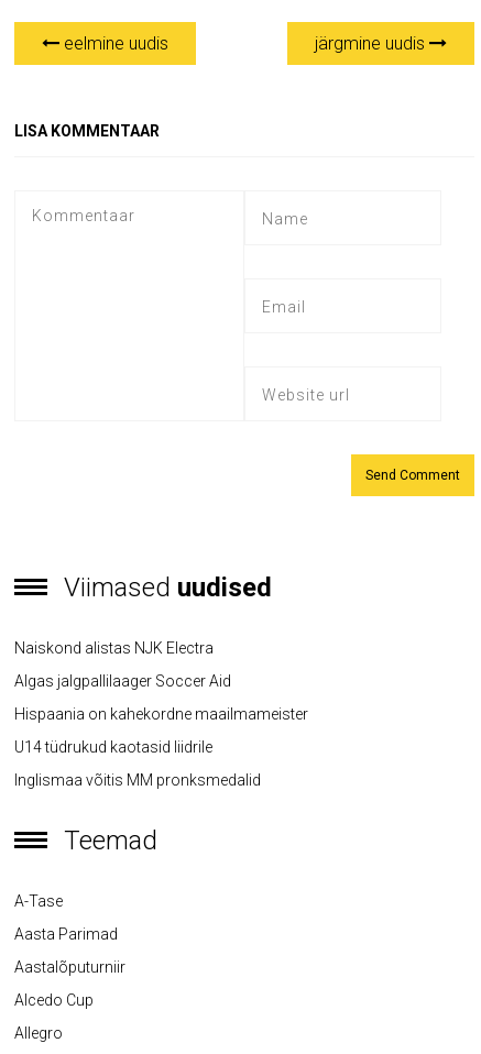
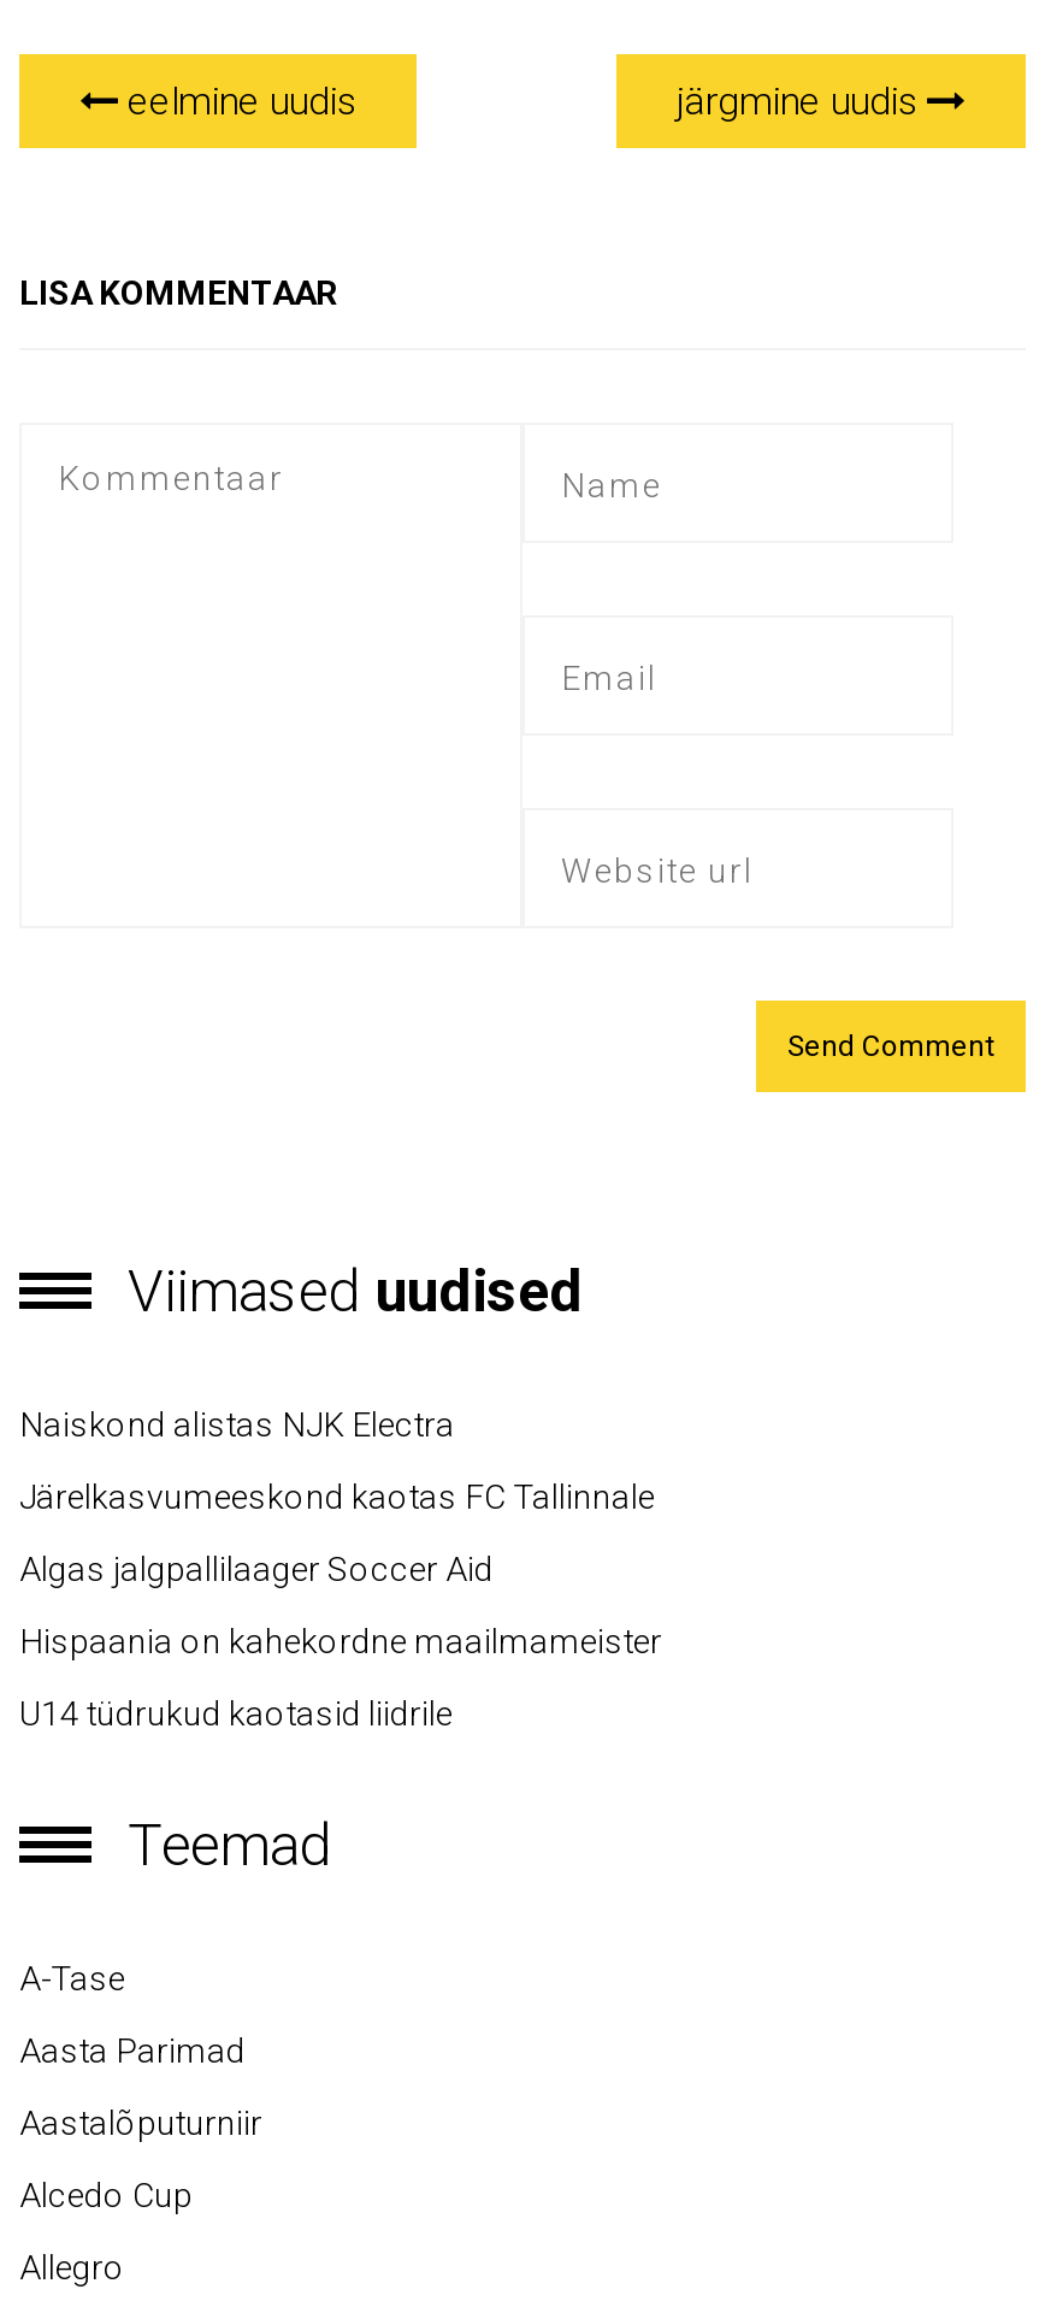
none -> [19,1478,655,1516] Järelkasvumeeskond kaotas FC Tallinnale
moved [14,672,308,756] -> [19,1550,662,1733]: Algas jalgpallilaager Soccer Aid | Hispaania on kahekordne maailmameister | U14 tüdrukud kaotasid liidrile
[14,771,261,789] Inglismaa võitis MM pronksmedalid -> none

